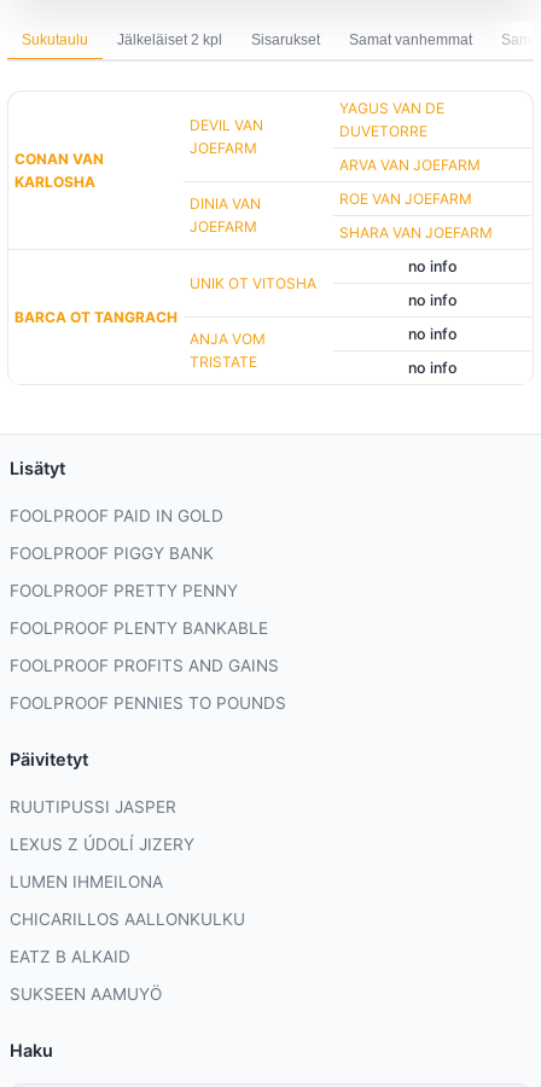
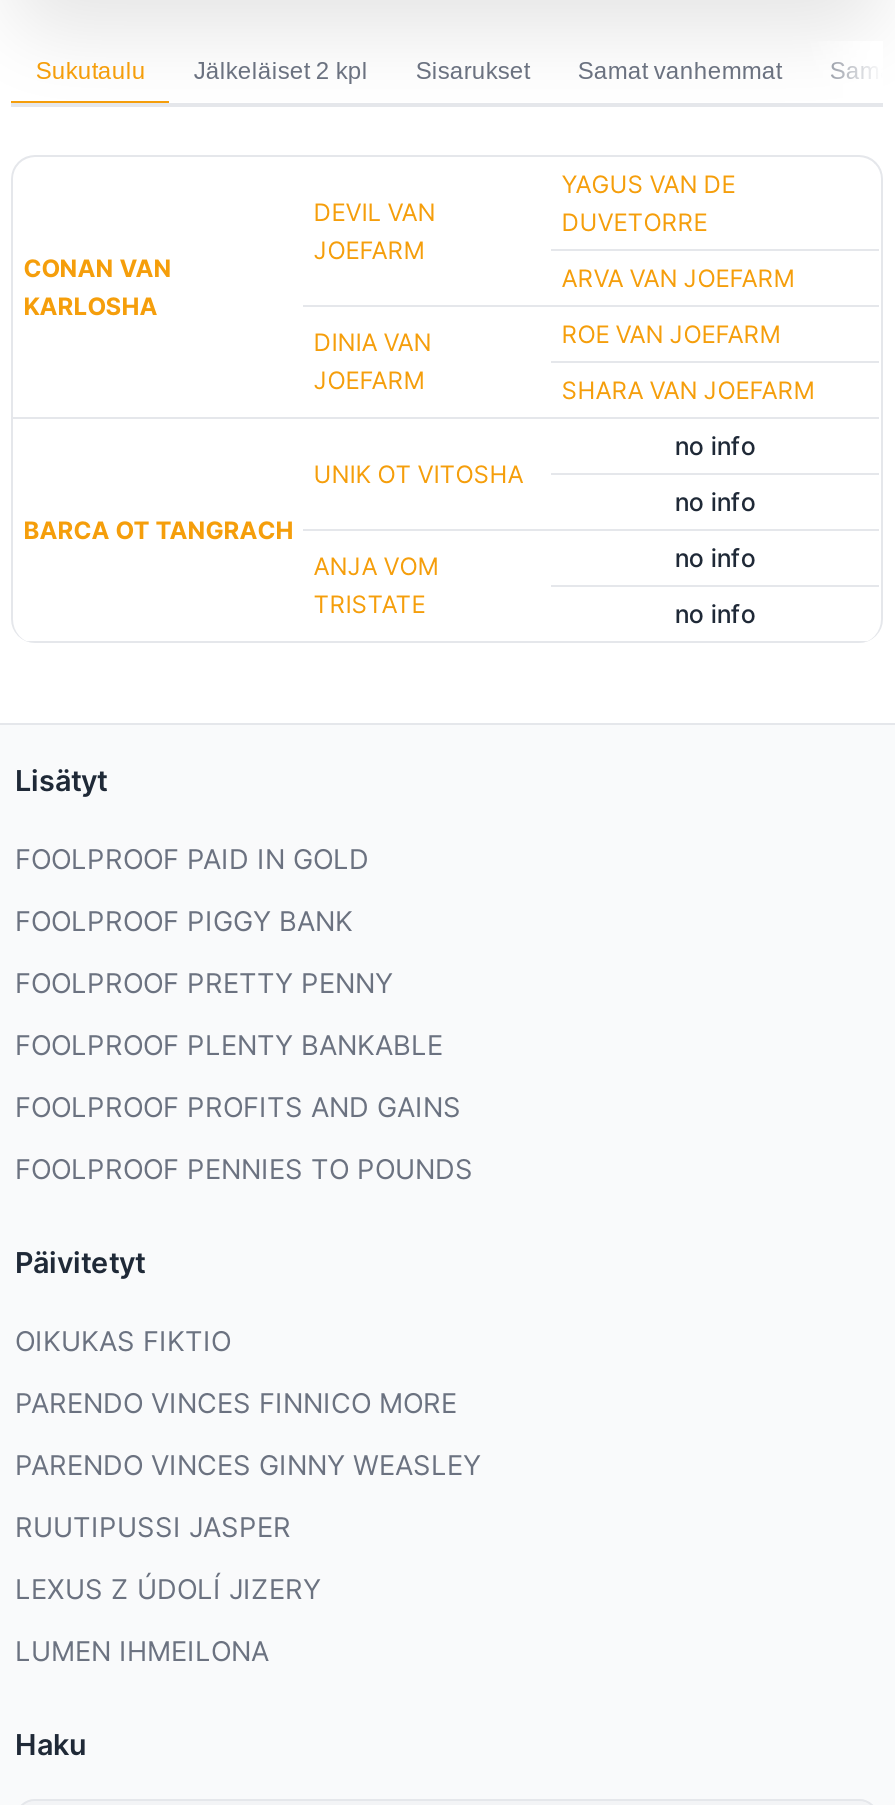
none -> [15,1324,481,1480] OIKUKAS FIKTIO | PARENDO VINCES FINNICO MORE | PARENDO VINCES GINNY WEASLEY
moved [10,797,194,891] -> [15,1510,321,1666]: RUUTIPUSSI JASPER | LEXUS Z ÚDOLÍ JIZERY | LUMEN IHMEILONA
[10,909,245,1003] CHICARILLOS AALLONKULKU | EATZ B ALKAID | SUKSEEN AAMUYÖ -> none

